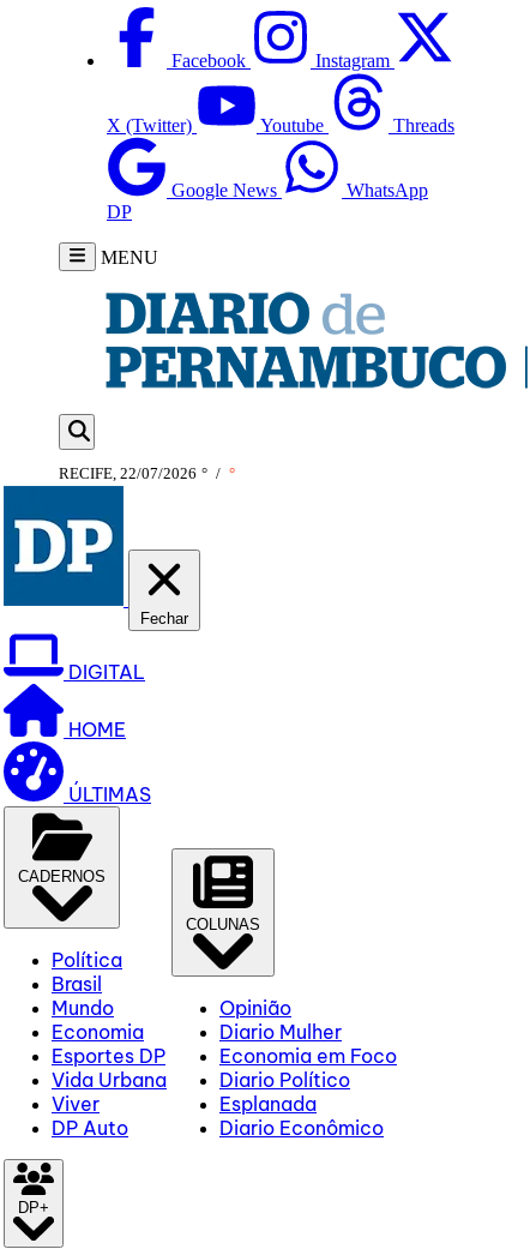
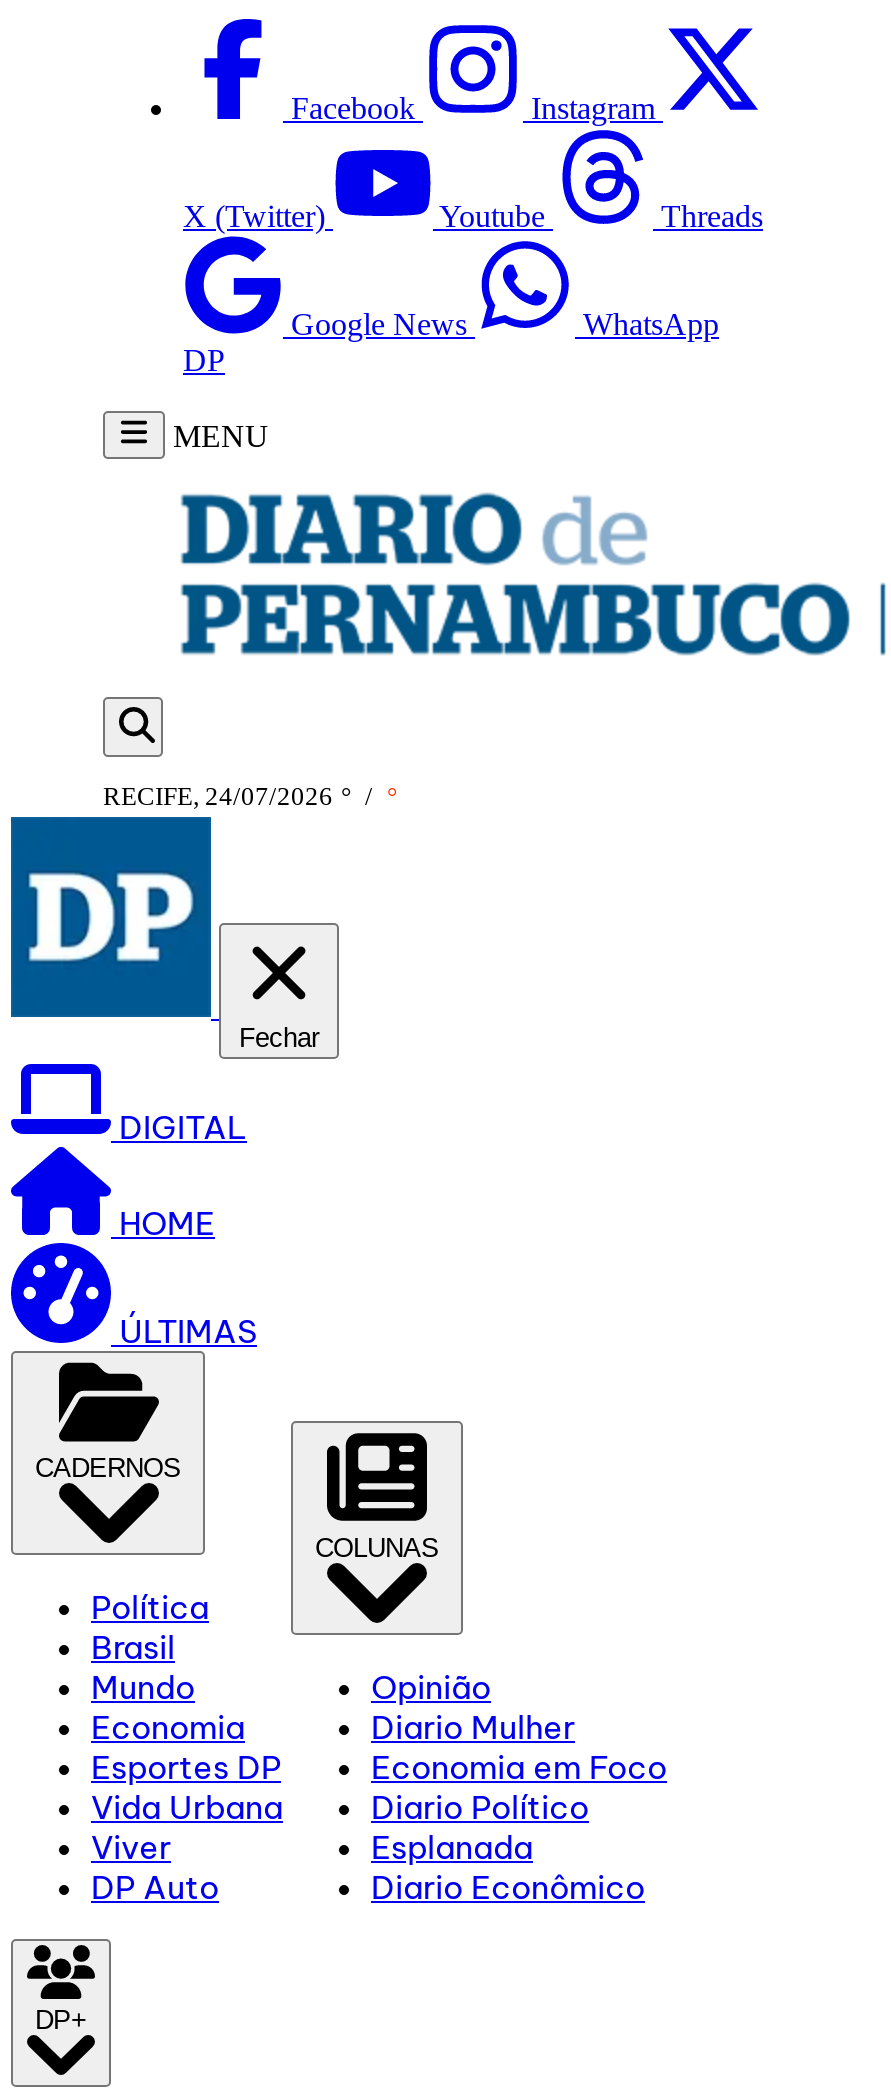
[59,464,235,482] RECIFE, 22/07/2026 ° / ° -> [103,781,397,811] RECIFE, 24/07/2026 ° / °

